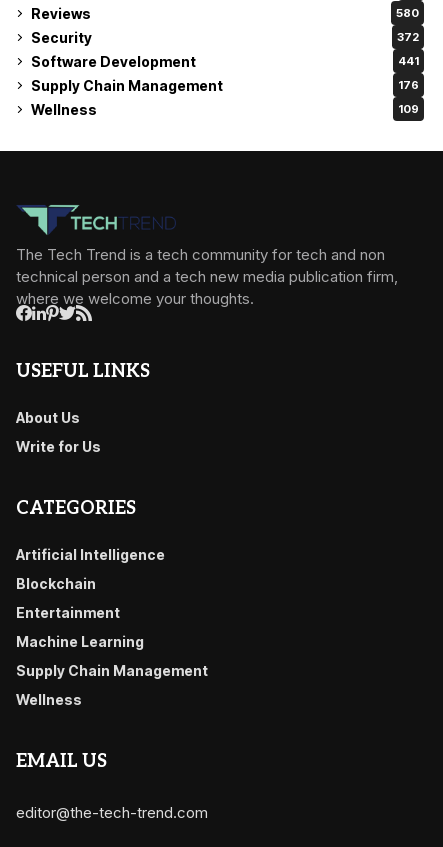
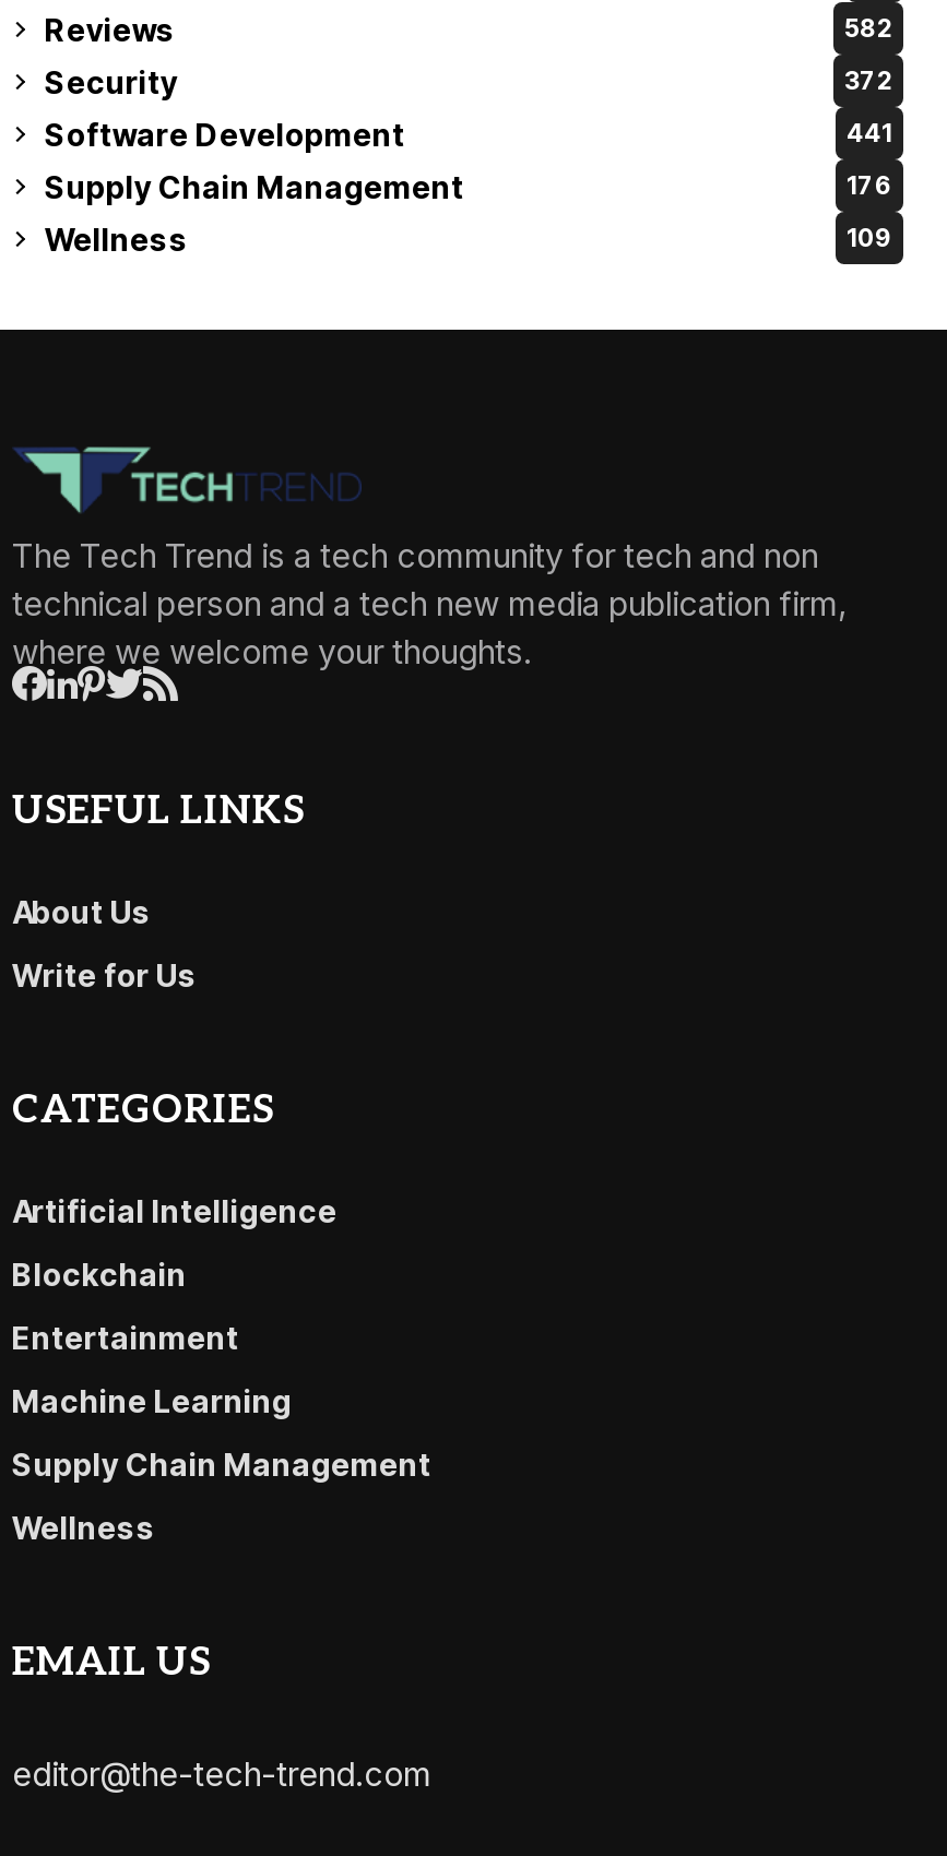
[396,6,419,20] 580 -> [844,14,892,45] 582

